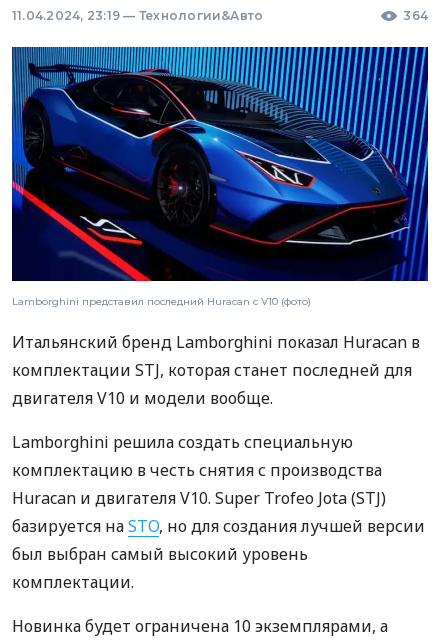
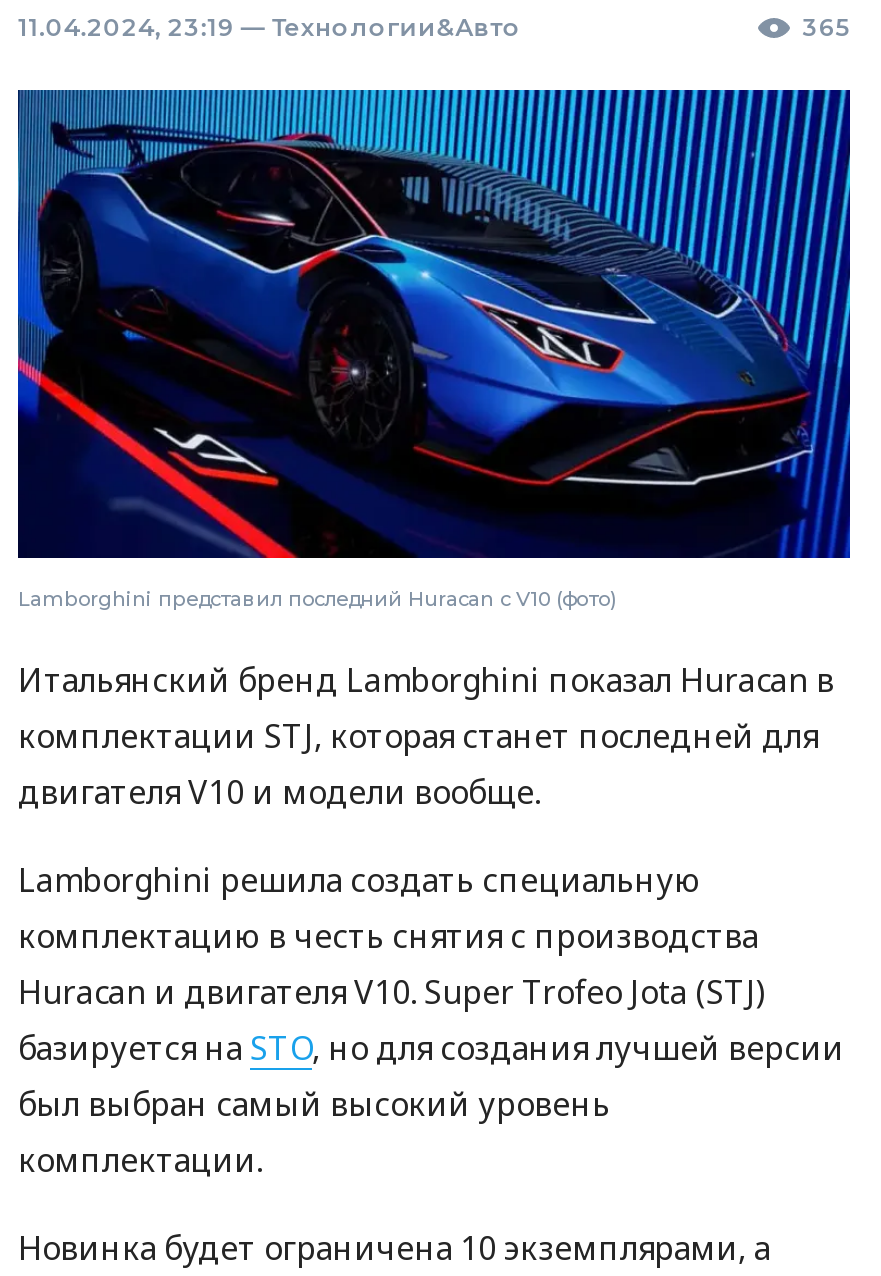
[403,8,428,23] 364 -> [803,12,850,42] 365

